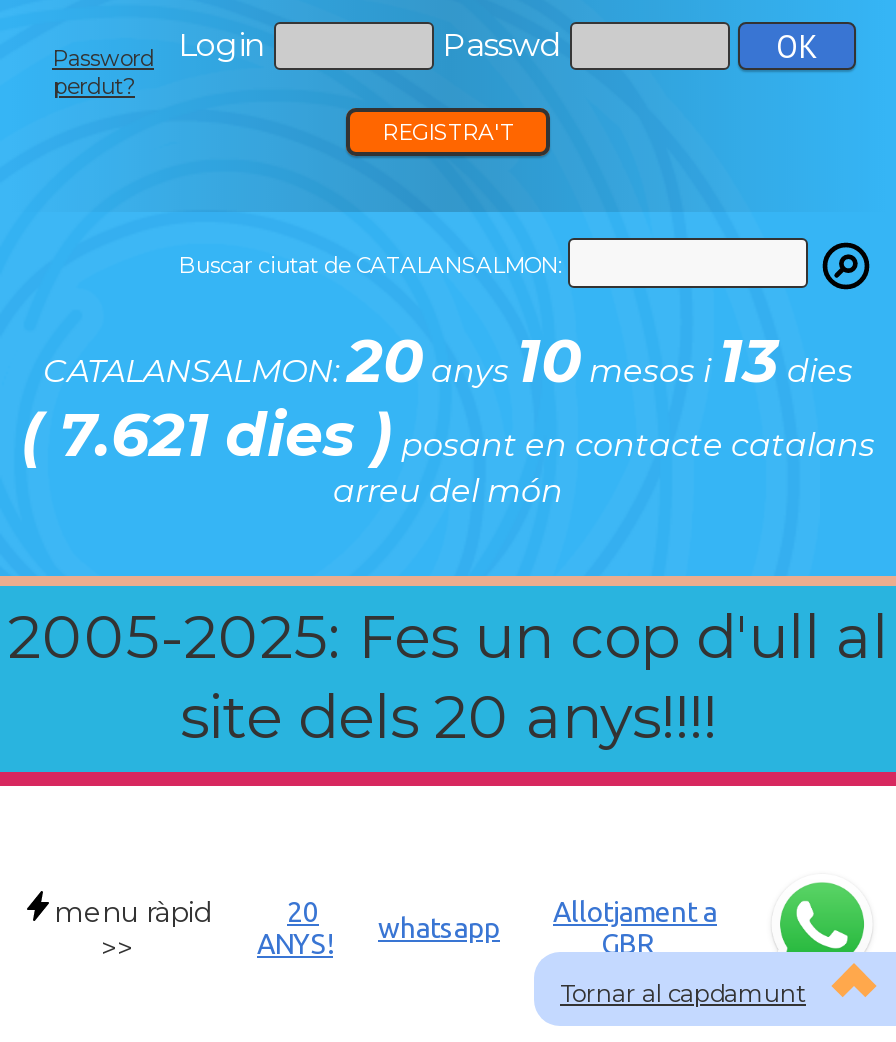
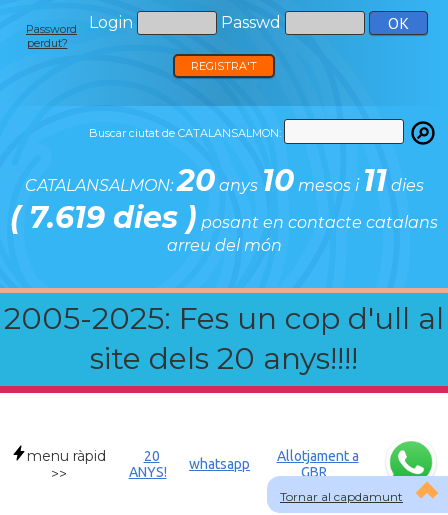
[43,324,853,398] CATALANSALMON:20anys 10mesos i13dies -> [24,162,423,199] CATALANSALMON:20anys 10mesos i11dies
[21,398,875,472] ( 7.621 dies )posant en contacte catalans -> [10,199,438,236] ( 7.619 dies )posant en contacte catalans

